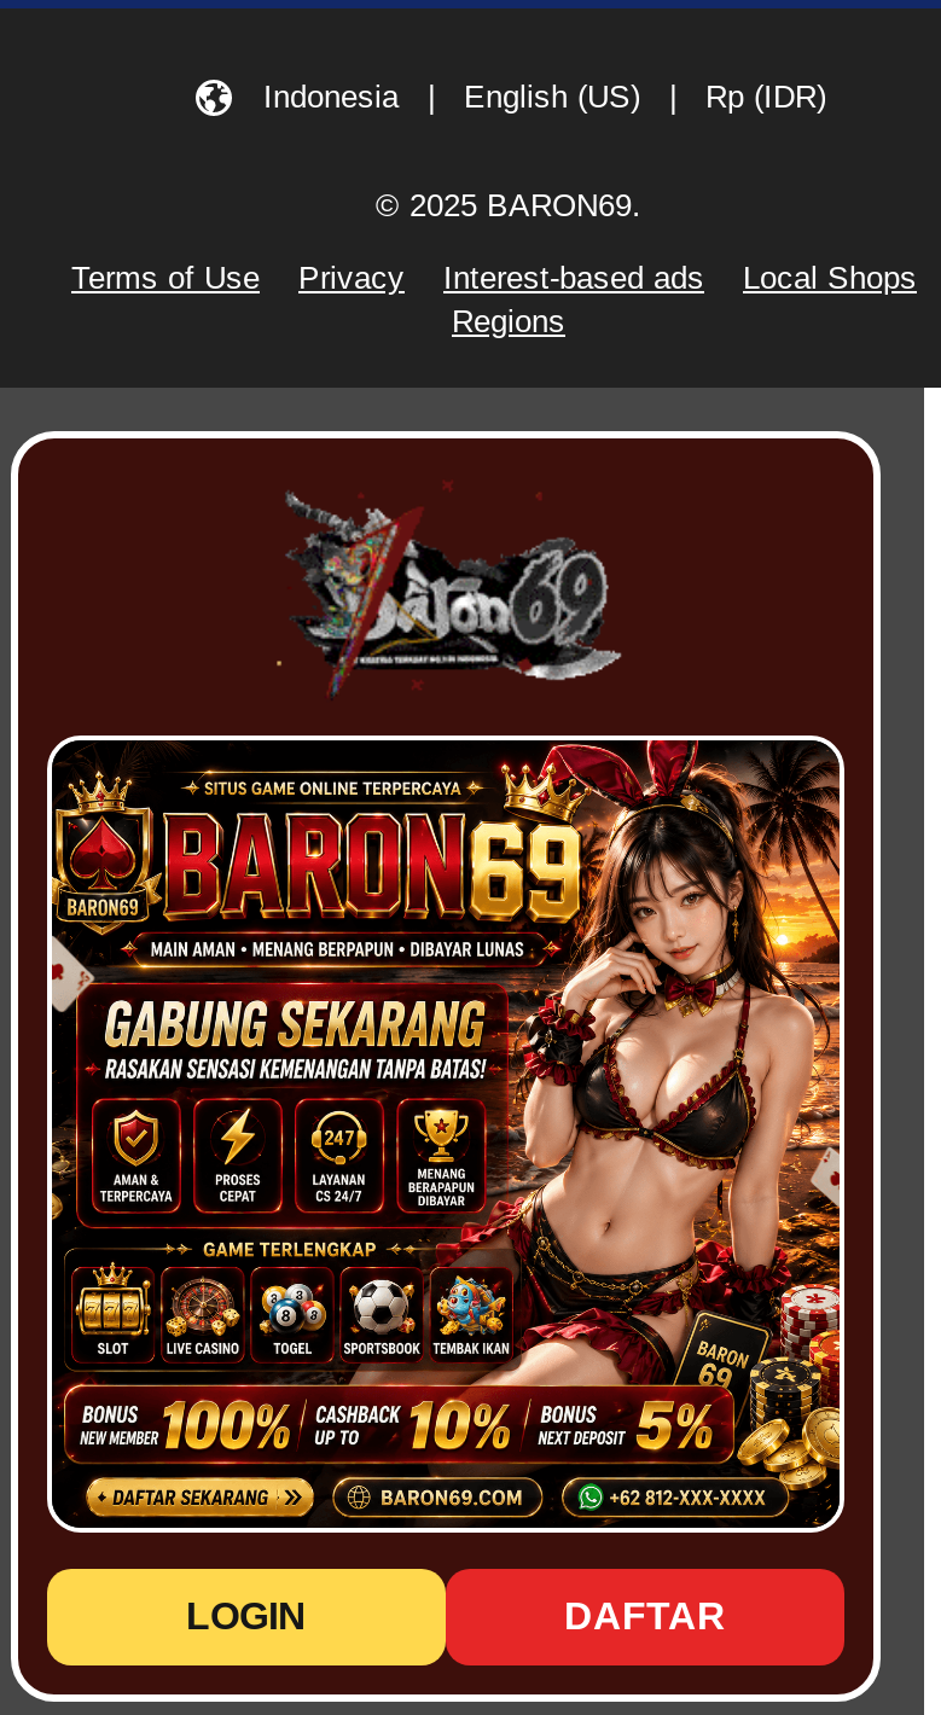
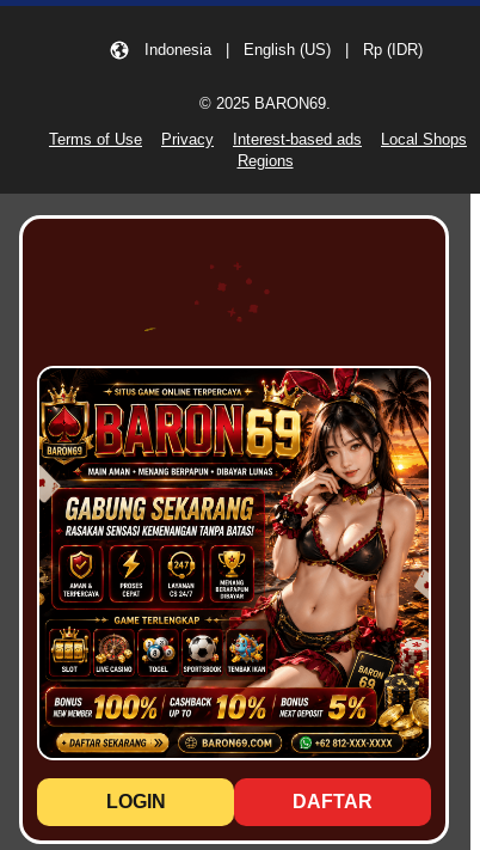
[286,492,622,692] [image] -> none

